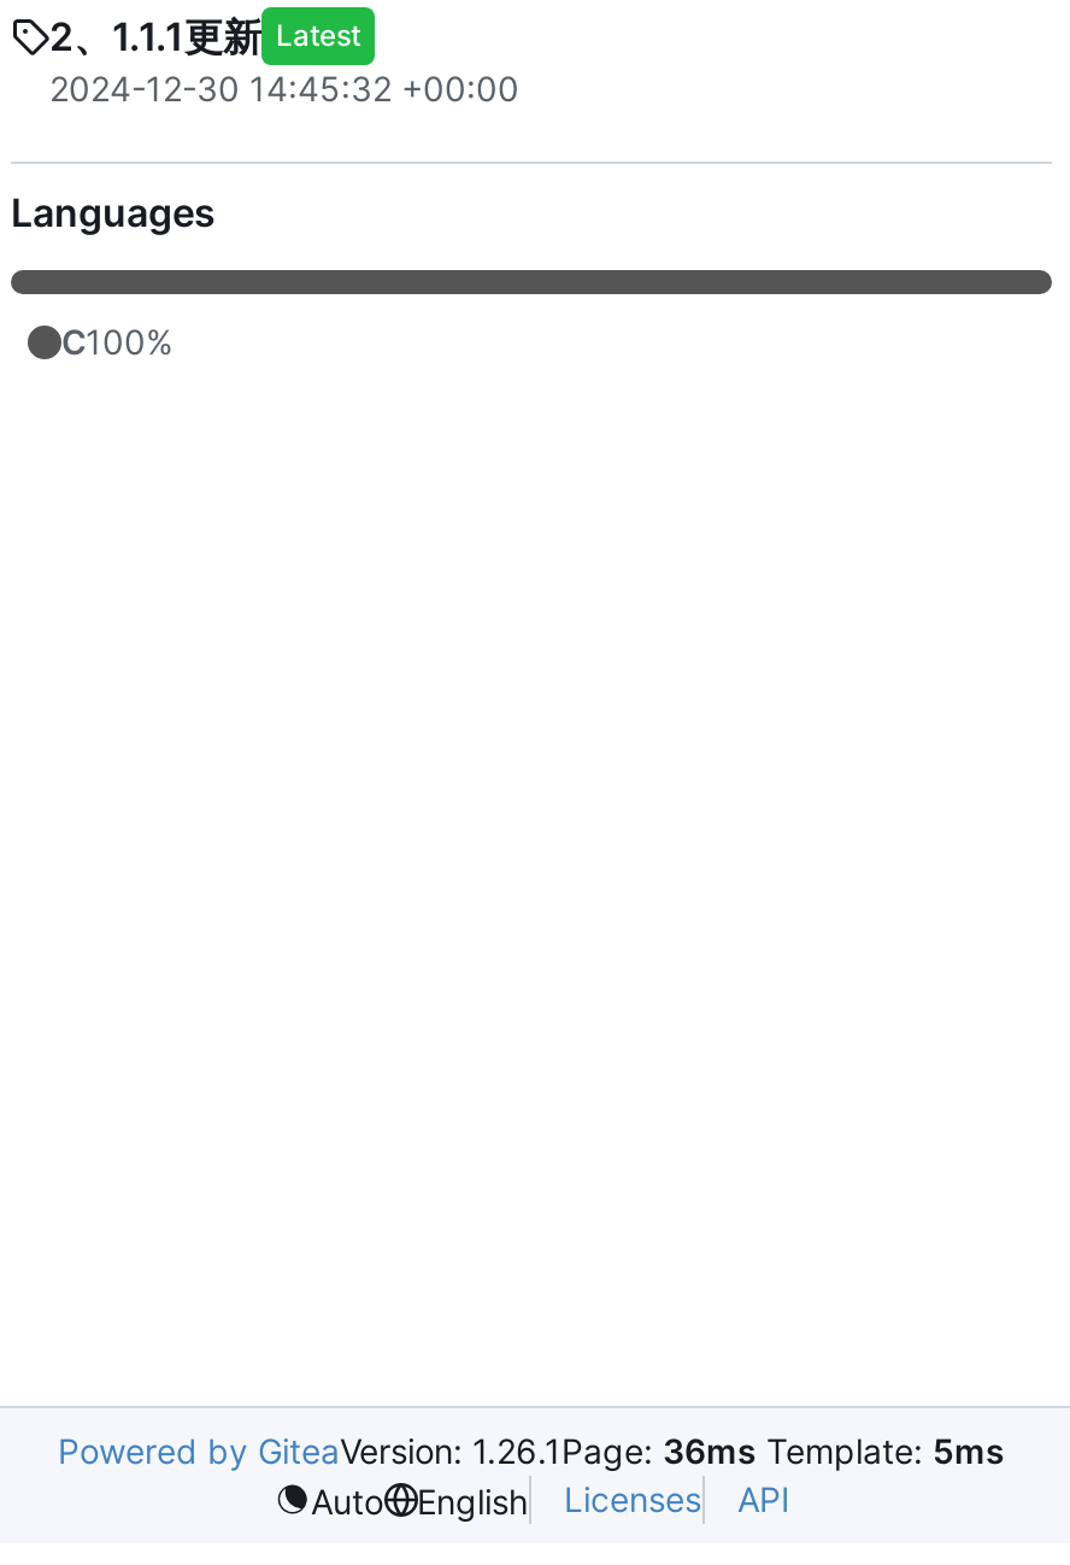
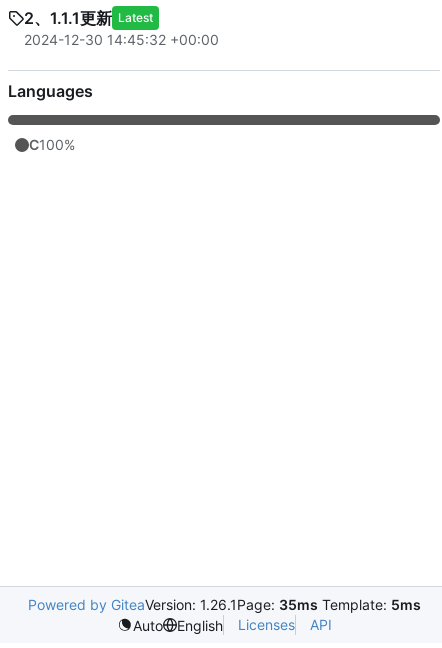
[58,1430,1005,1471] Powered by GiteaVersion: 1.26.1 Page: 36ms Template: 5ms -> [27,596,420,613] Powered by GiteaVersion: 1.26.1 Page: 35ms Template: 5ms

